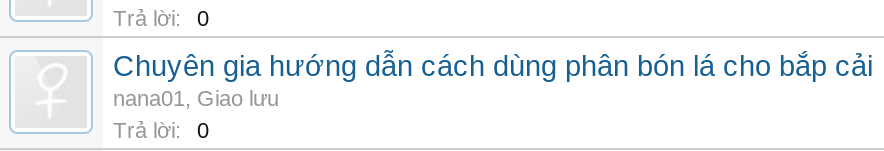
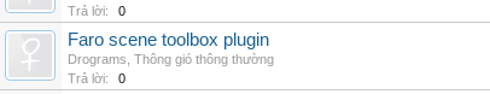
[113,50,873,110] Chuyên gia hướng dẫn cách dùng phân bón lá cho bắp cải | nana01, Giao lưu -> [68,30,274,66] Faro scene toolbox plugin | Drograms, Thông gió thông thường

